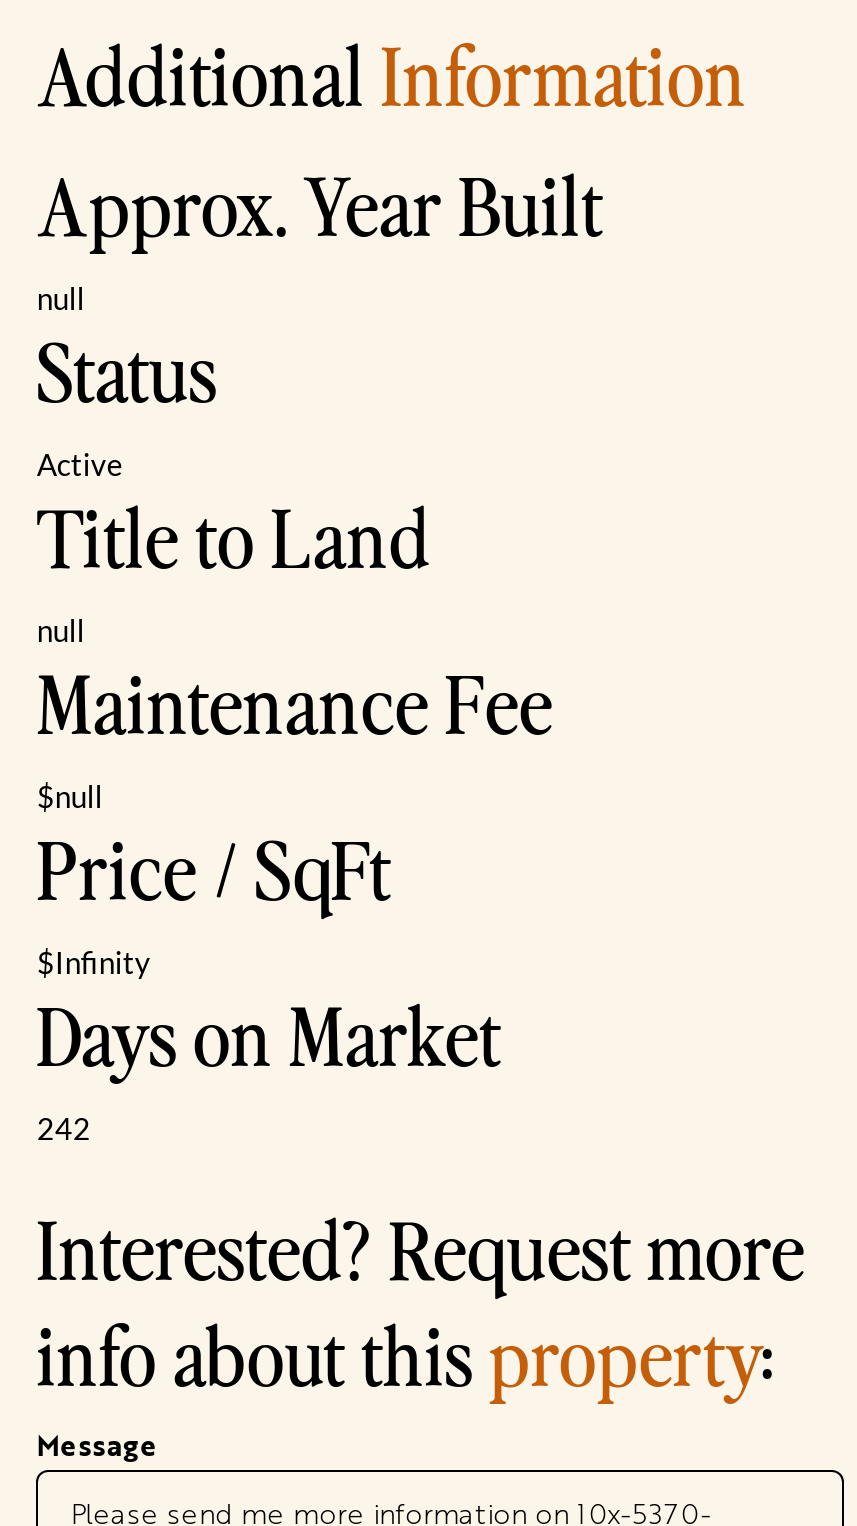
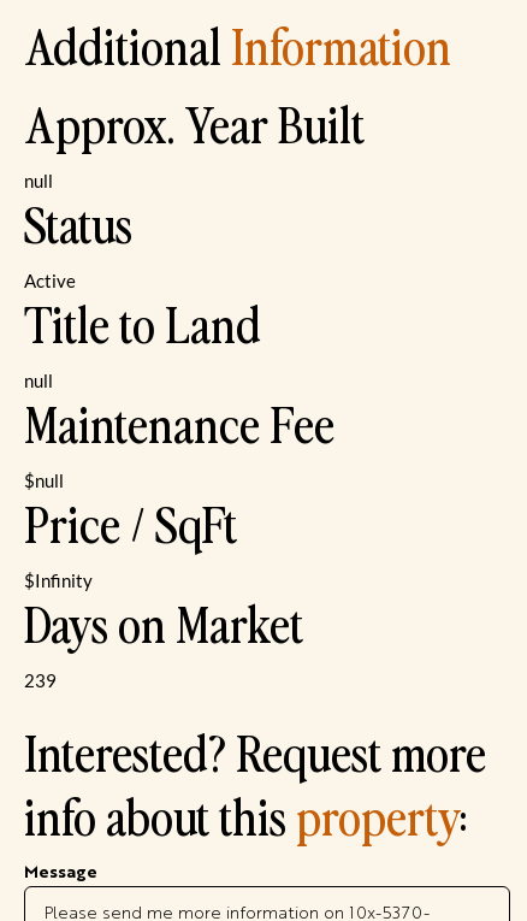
[37,1110,91,1146] 242 -> [25,669,57,691] 239

